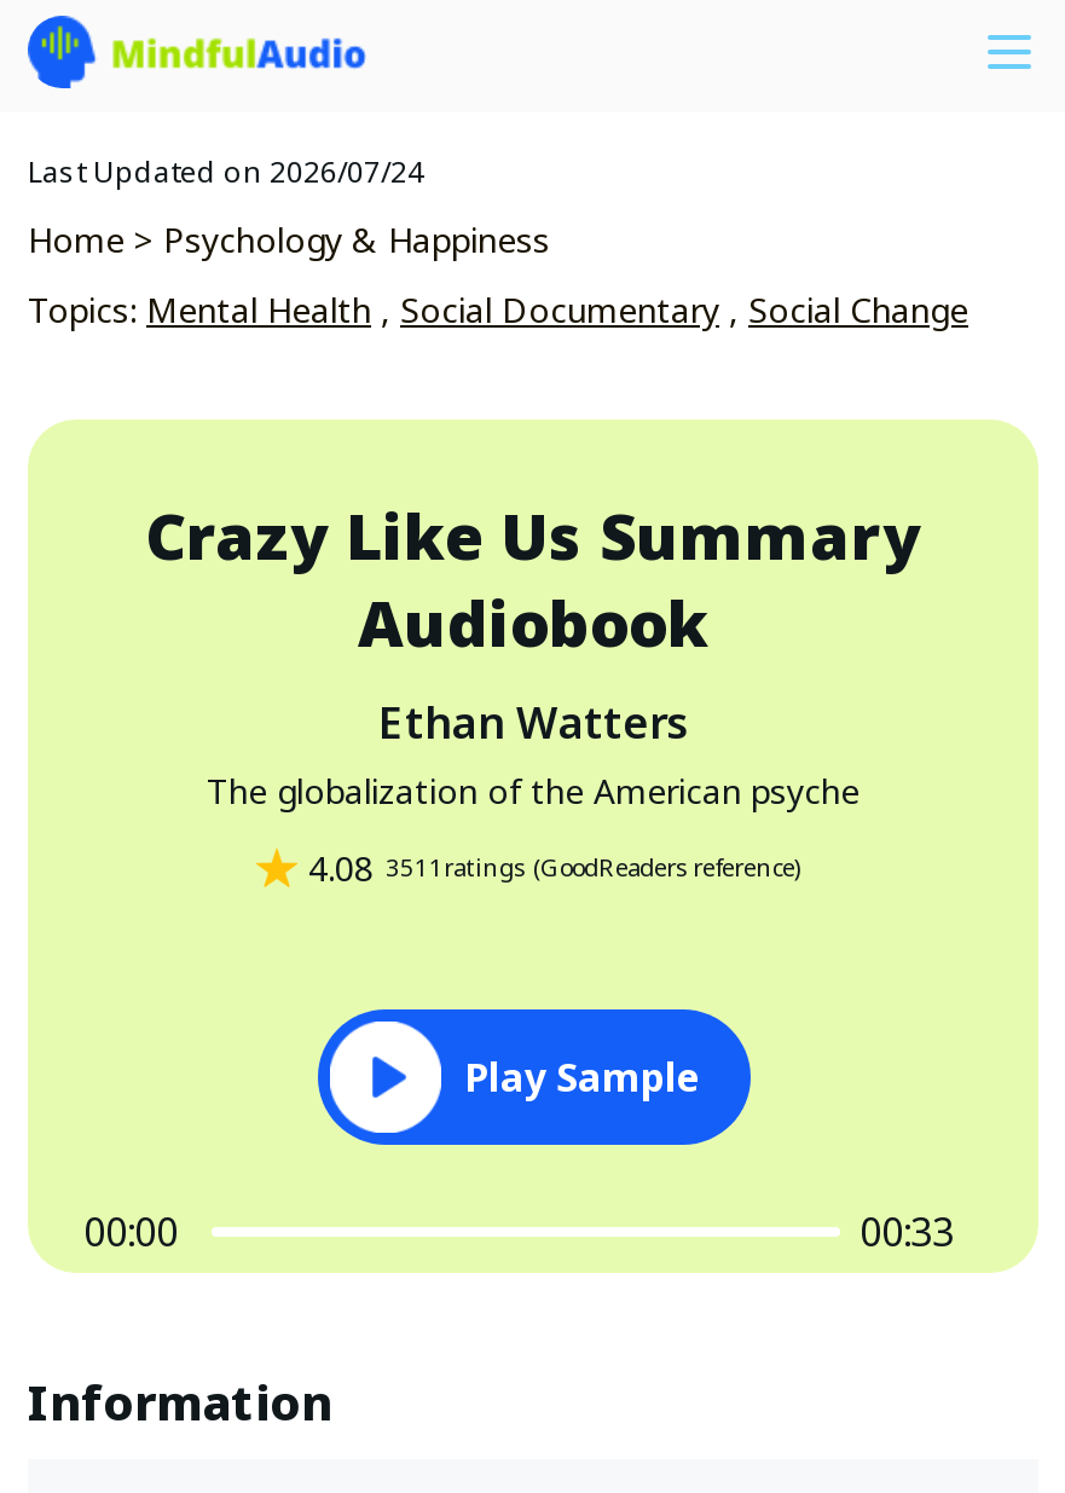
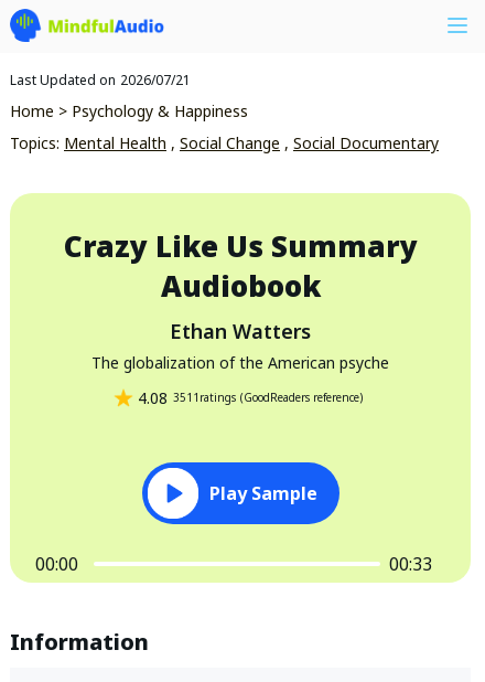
[28,151,424,192] Last Updated on 2026/07/24 -> [10,71,191,89] Last Updated on 2026/07/21
[28,287,968,332] Topics: Mental Health , Social Documentary , Social Change -> [10,132,439,153] Topics: Mental Health , Social Change , Social Documentary

